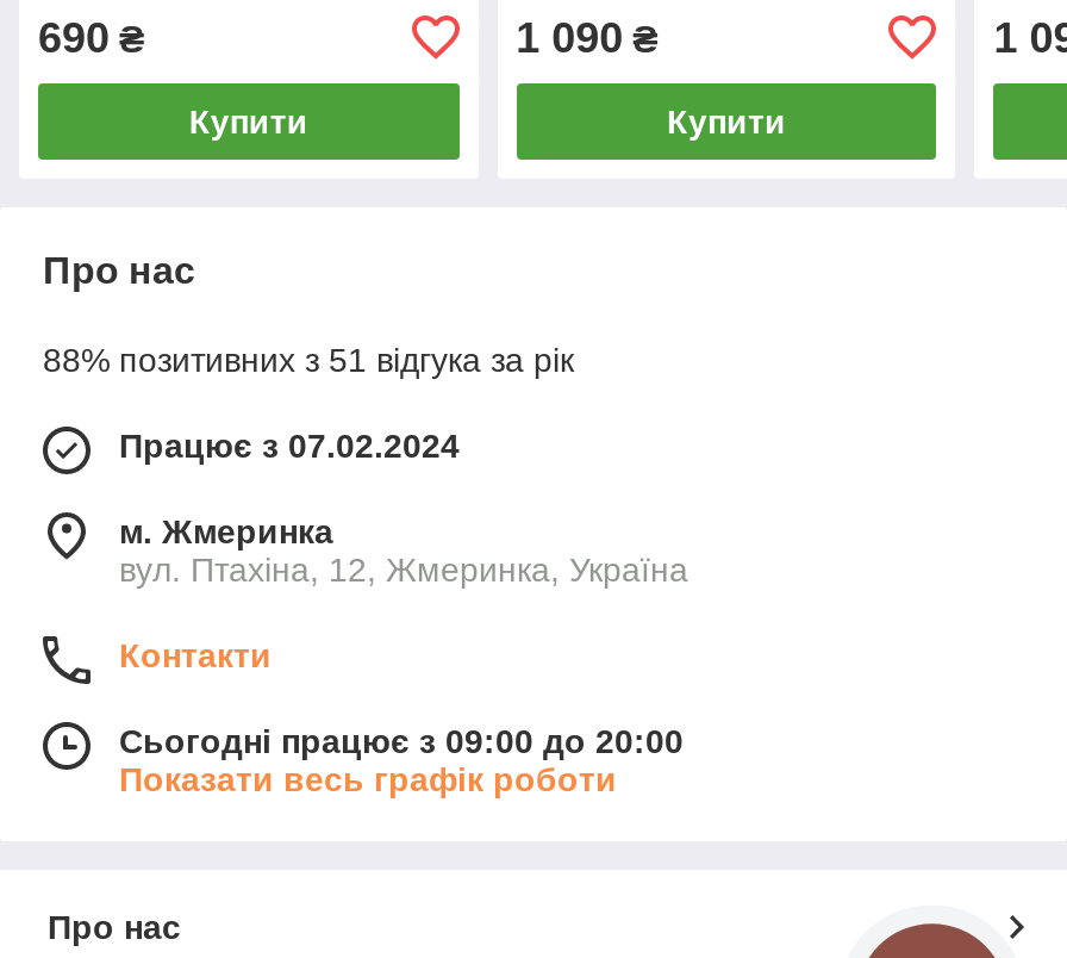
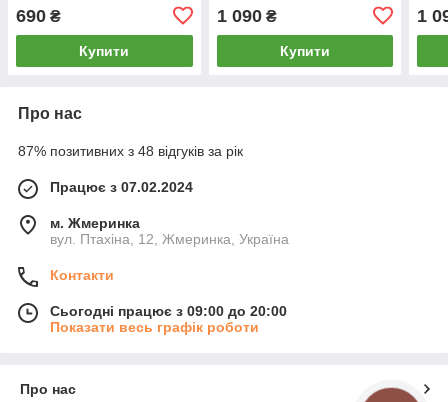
[43,340,574,378] 88% позитивних з 51 відгука за рік -> [18,143,243,159] 87% позитивних з 48 відгуків за рік

